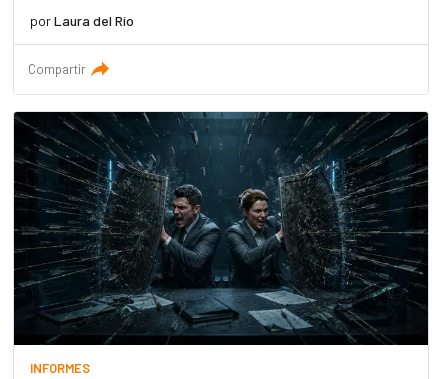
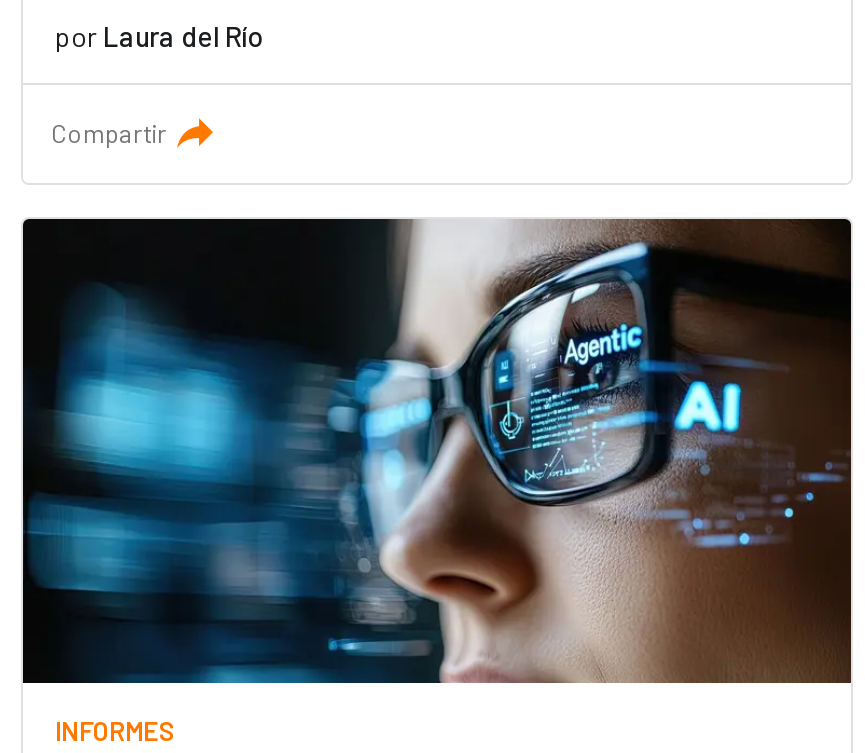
[15,111,428,346] [image] -> [27,217,851,685] [image]

